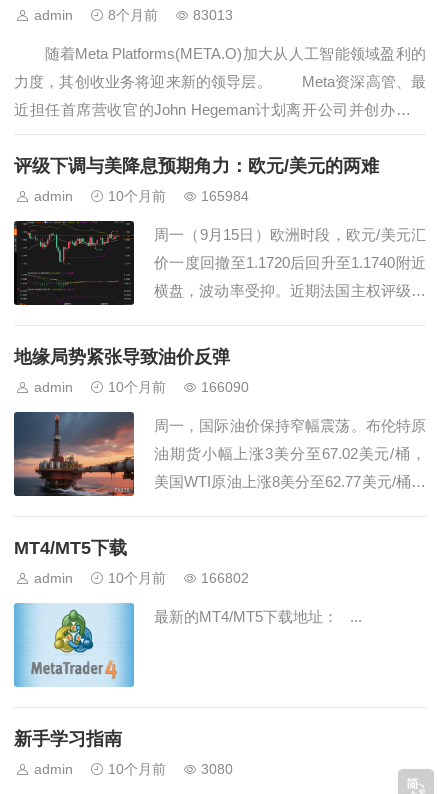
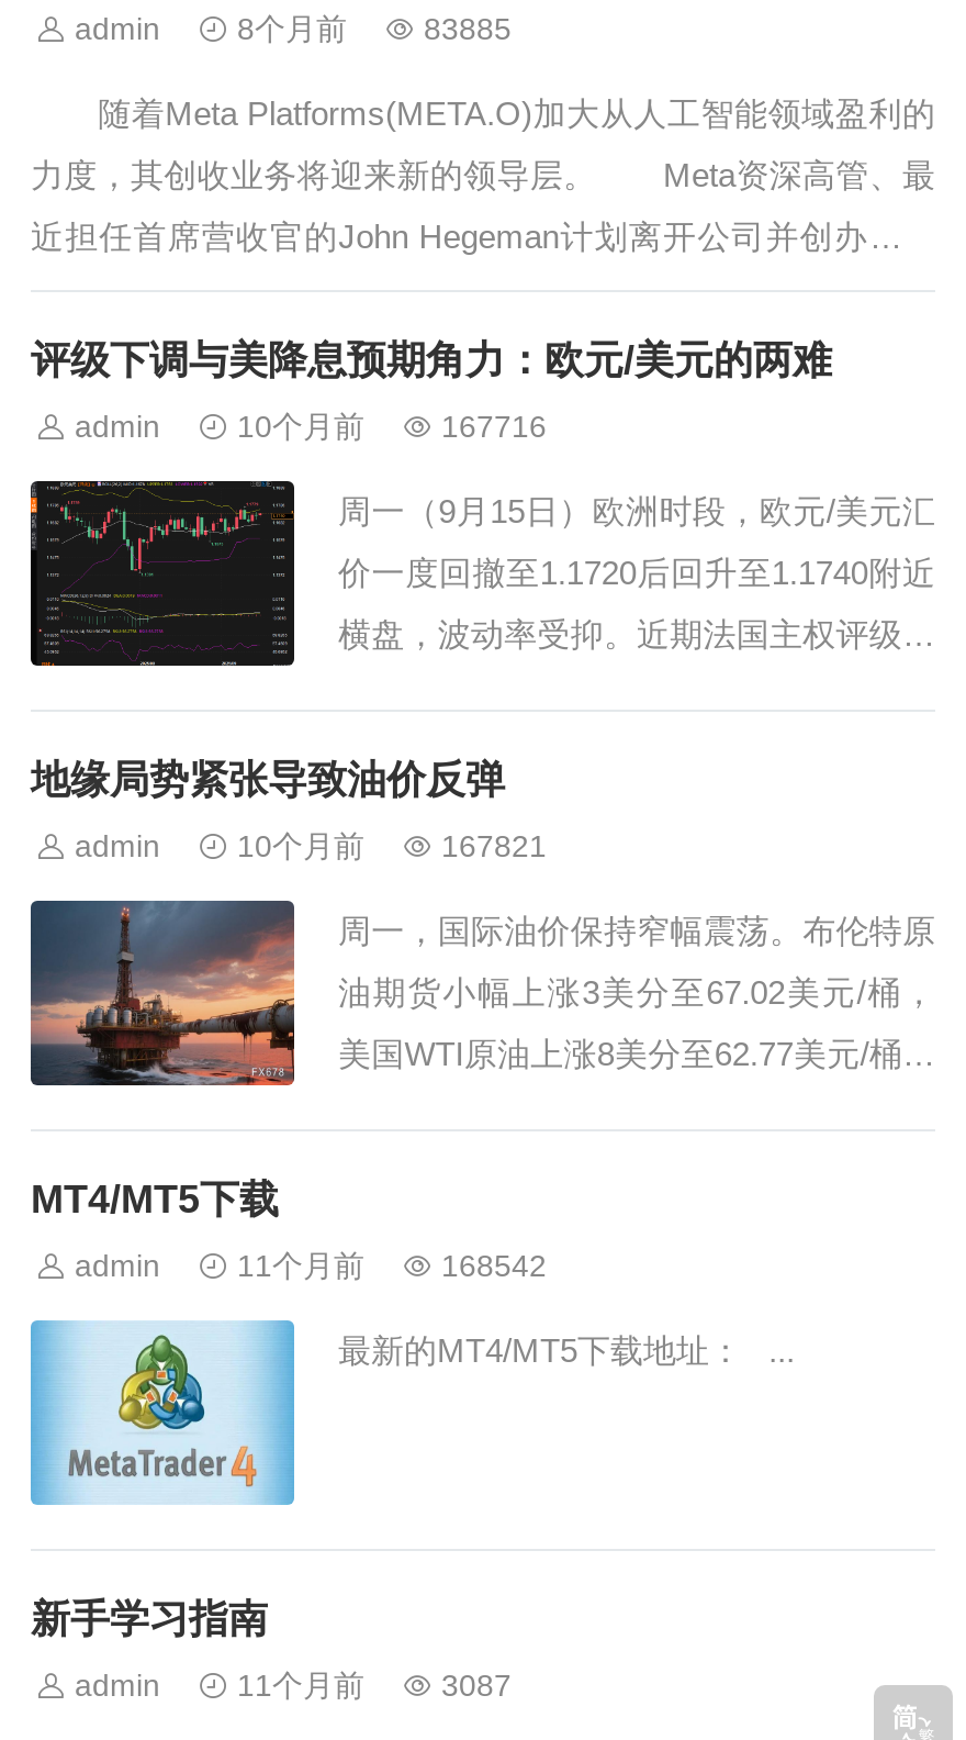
[193,7,233,23] 83013 -> [424,11,512,46] 83885
[201,188,249,204] 165984 -> [441,408,547,443] 167716
[201,379,249,395] 166090 -> [441,828,547,863] 167821
[108,570,166,586] 10个月前 -> [237,1247,364,1283] 11个月前
[201,570,249,586] 166802 -> [441,1247,547,1283] 168542
[108,761,166,777] 10个月前 -> [237,1667,364,1702] 11个月前
[201,761,233,777] 3080 -> [441,1667,512,1702] 3087

